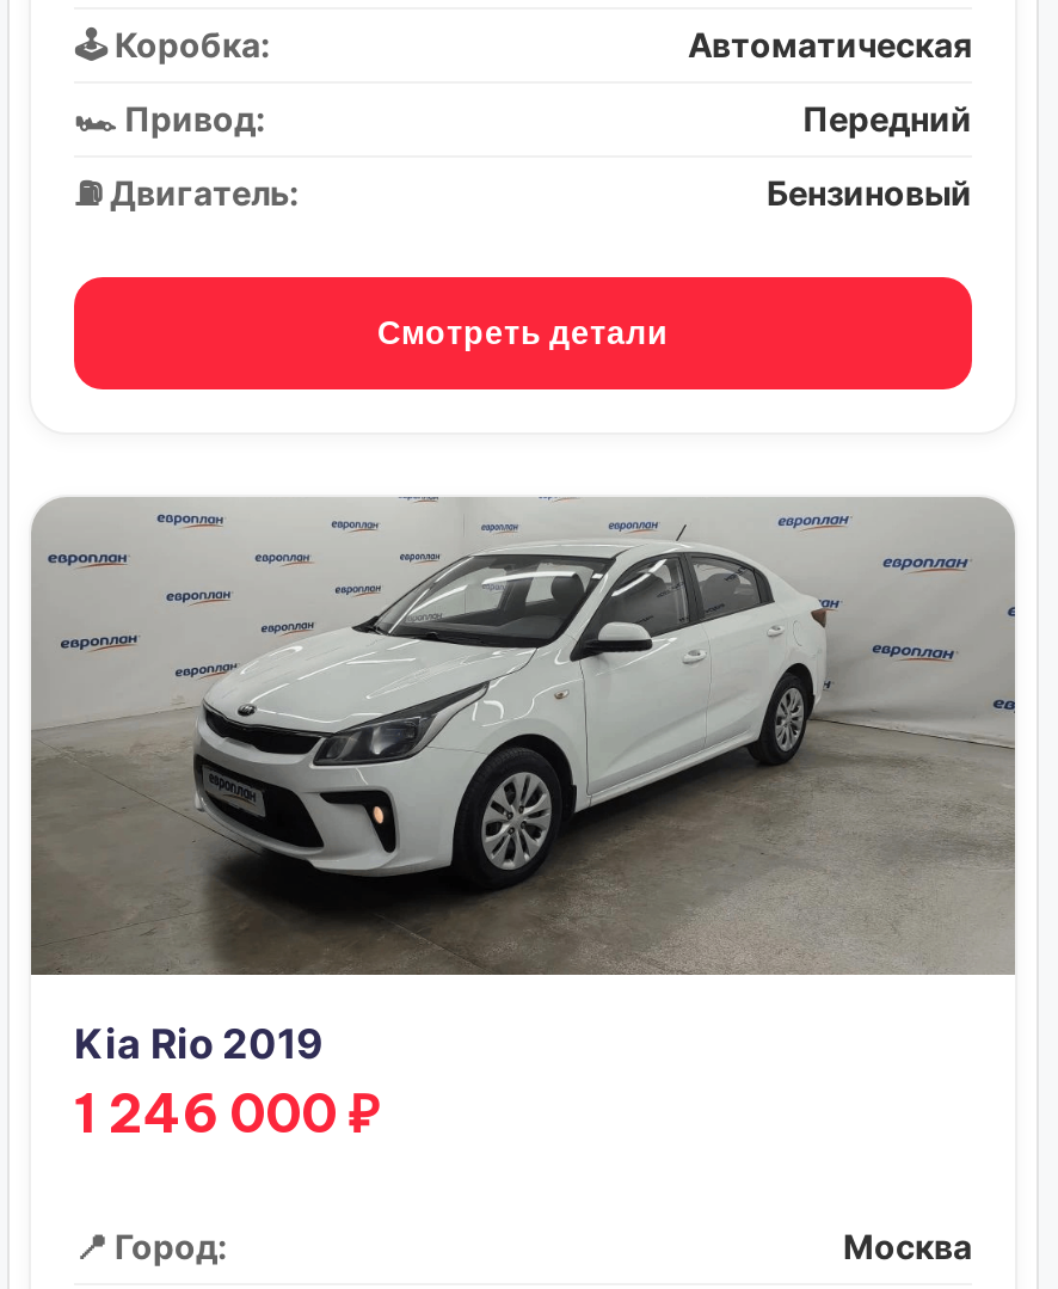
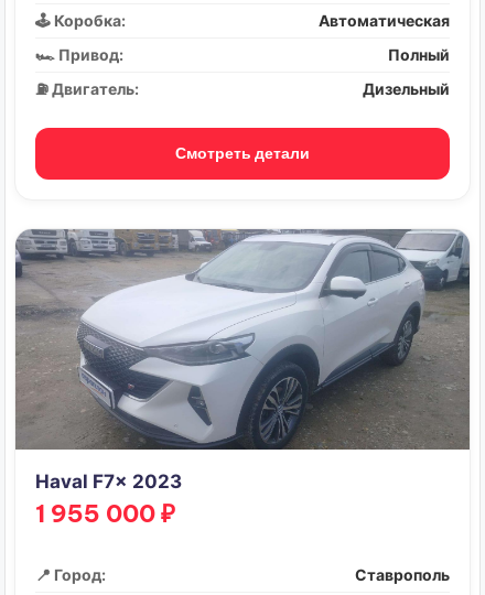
[802,99,972,140] Передний -> [388,46,450,64] Полный
[767,173,972,214] Бензиновый -> [363,80,450,99] Дизельный
[33,499,1015,1148] [image] | Kia Rio 2019 | 1 246 000 ₽ -> [15,229,470,529] [image] | Haval F7x 2023 | 1 955 000 ₽
[843,1227,972,1267] Москва -> [355,566,450,584] Ставрополь

